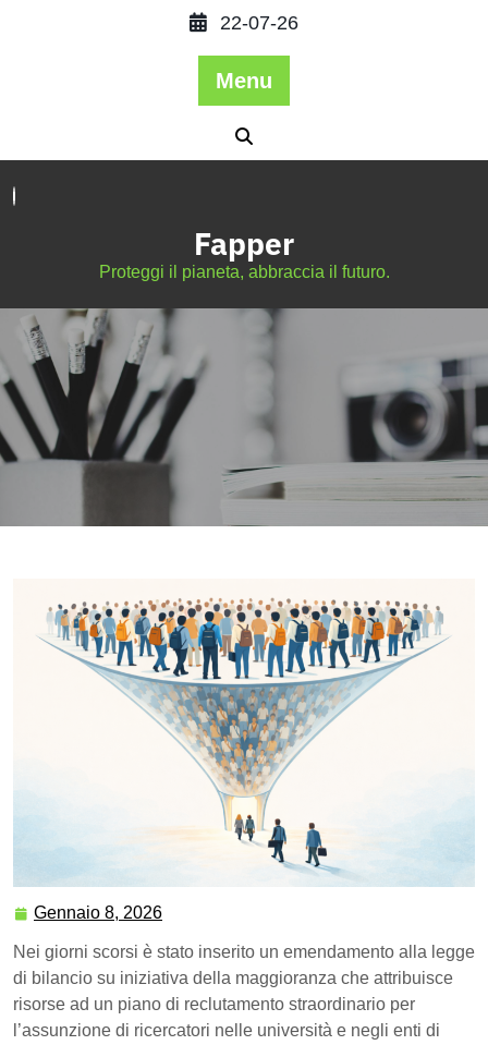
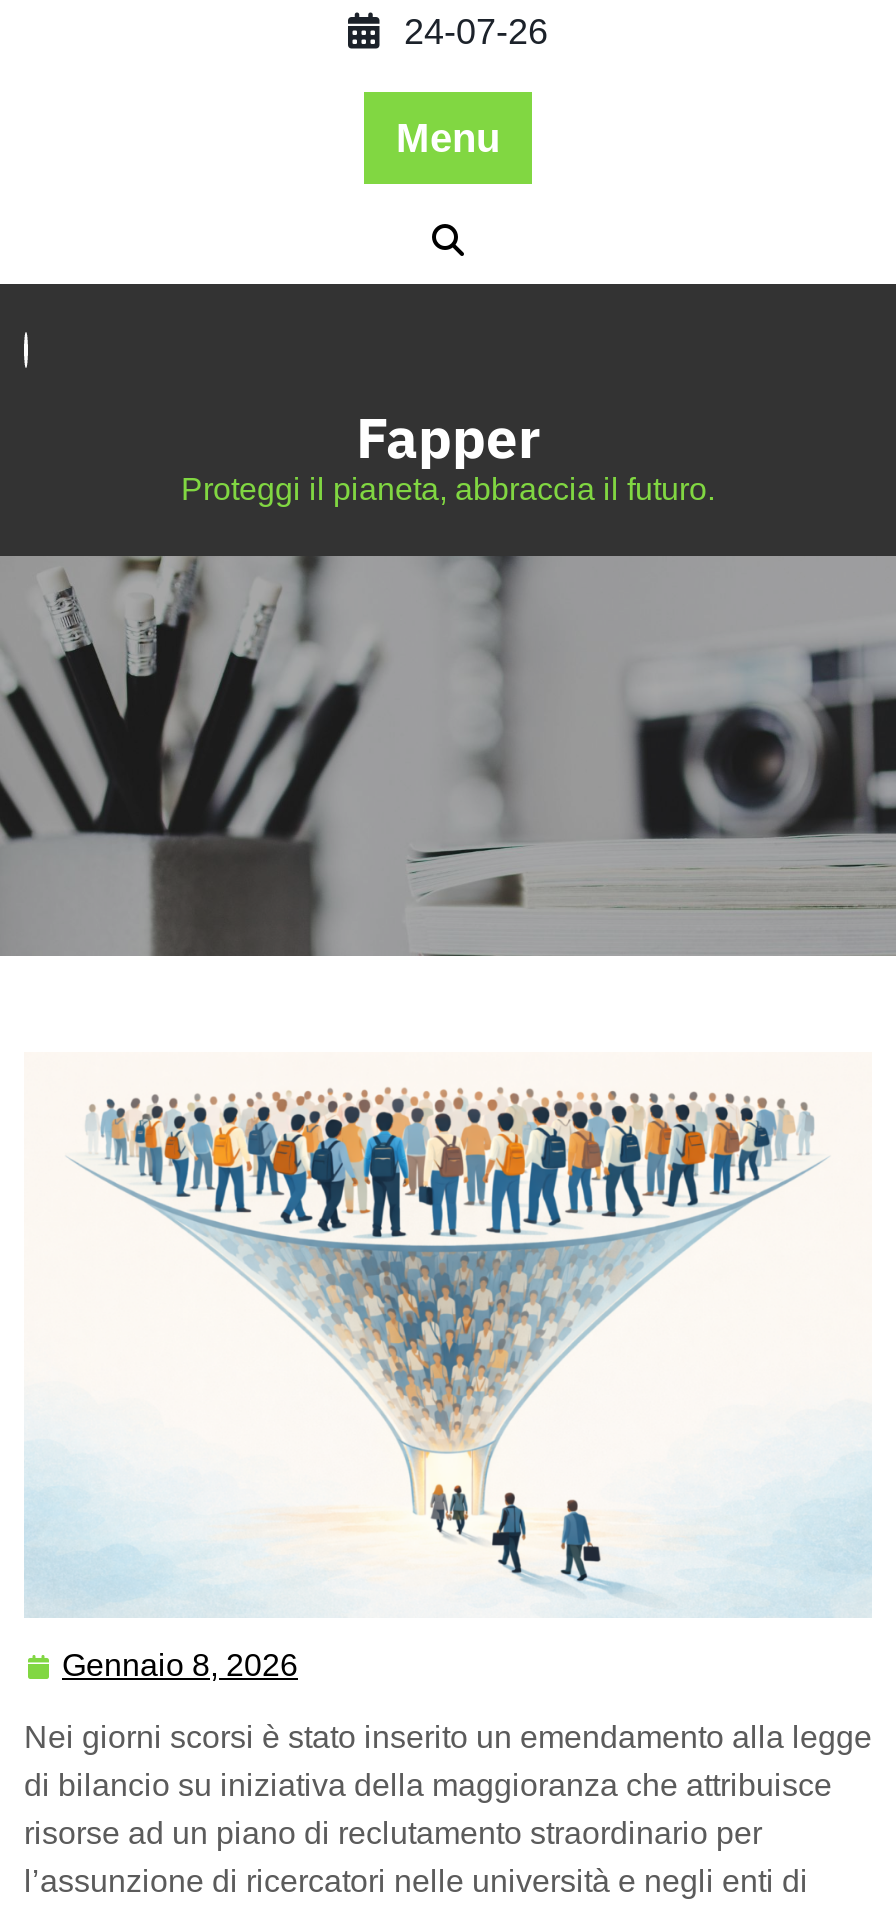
[220,12,298,34] 22-07-26 -> [404,12,548,52] 24-07-26

